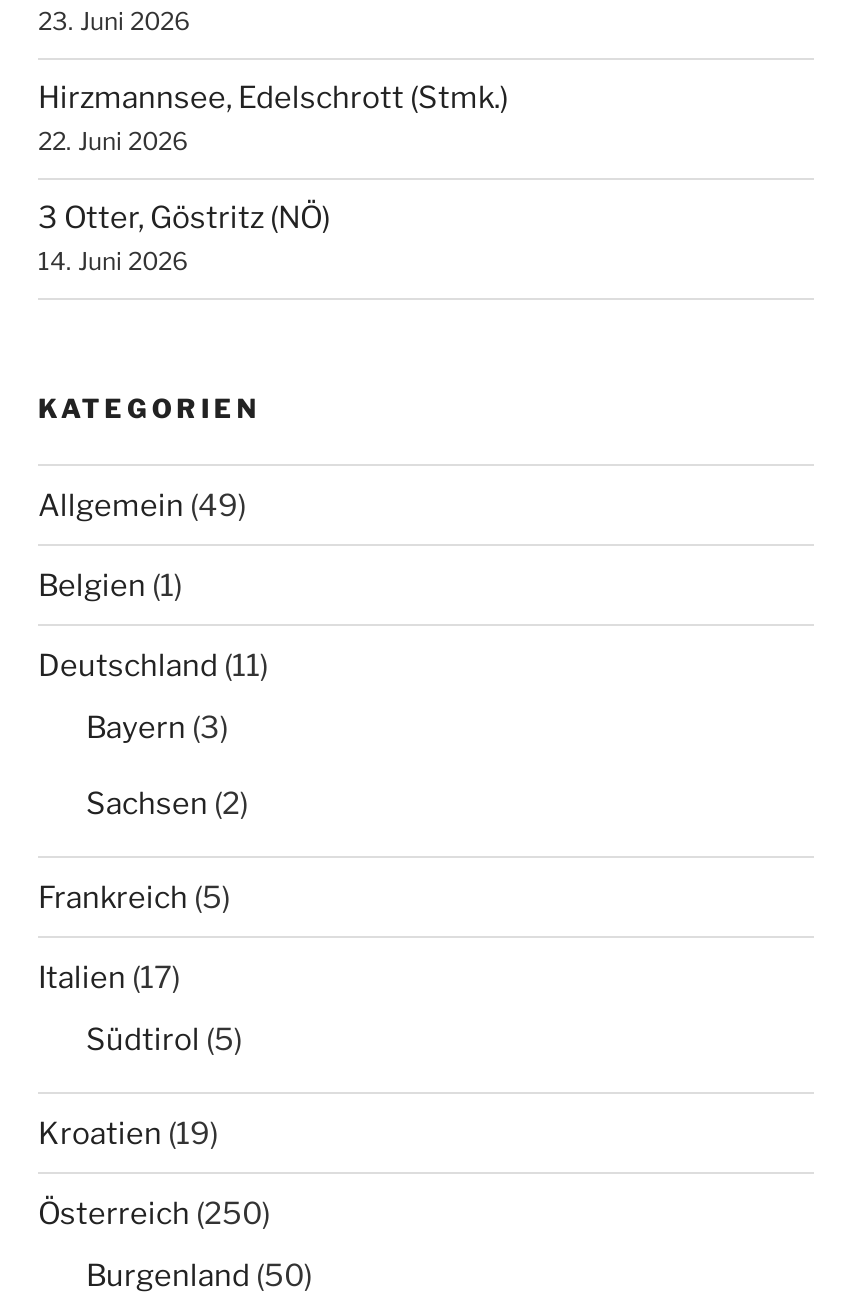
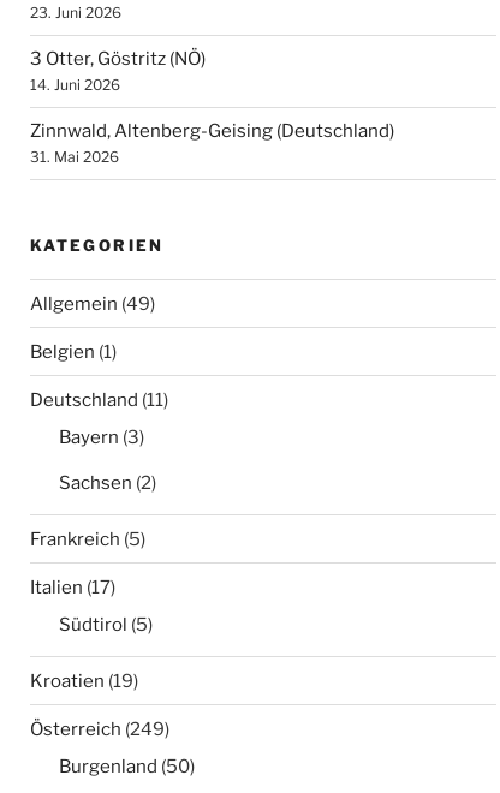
[38,81,508,157] Hirzmannsee, Edelschrott (Stmk.) | 22. Juni 2026 -> none
moved [38,201,330,277] -> [30,49,206,94]: 3 Otter, Göstritz (NÖ) | 14. Juni 2026
none -> [30,121,394,166] Zinnwald, Altenberg-Geising (Deutschland) | 31. Mai 2026
[38,1196,270,1232] Österreich (250) -> [30,718,169,740] Österreich (249)

